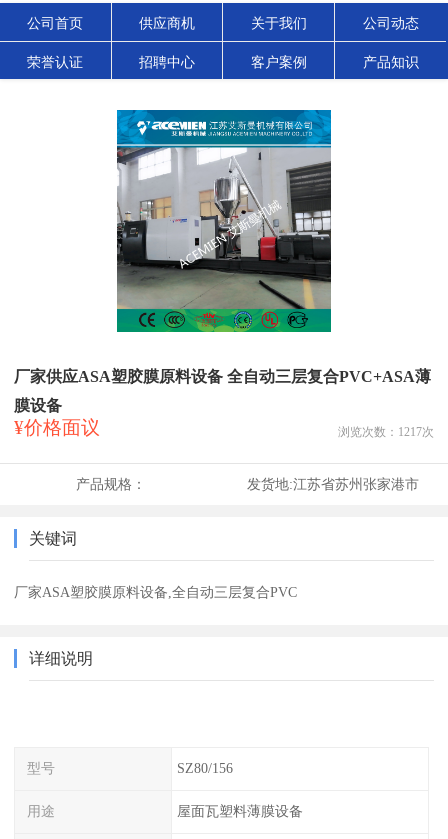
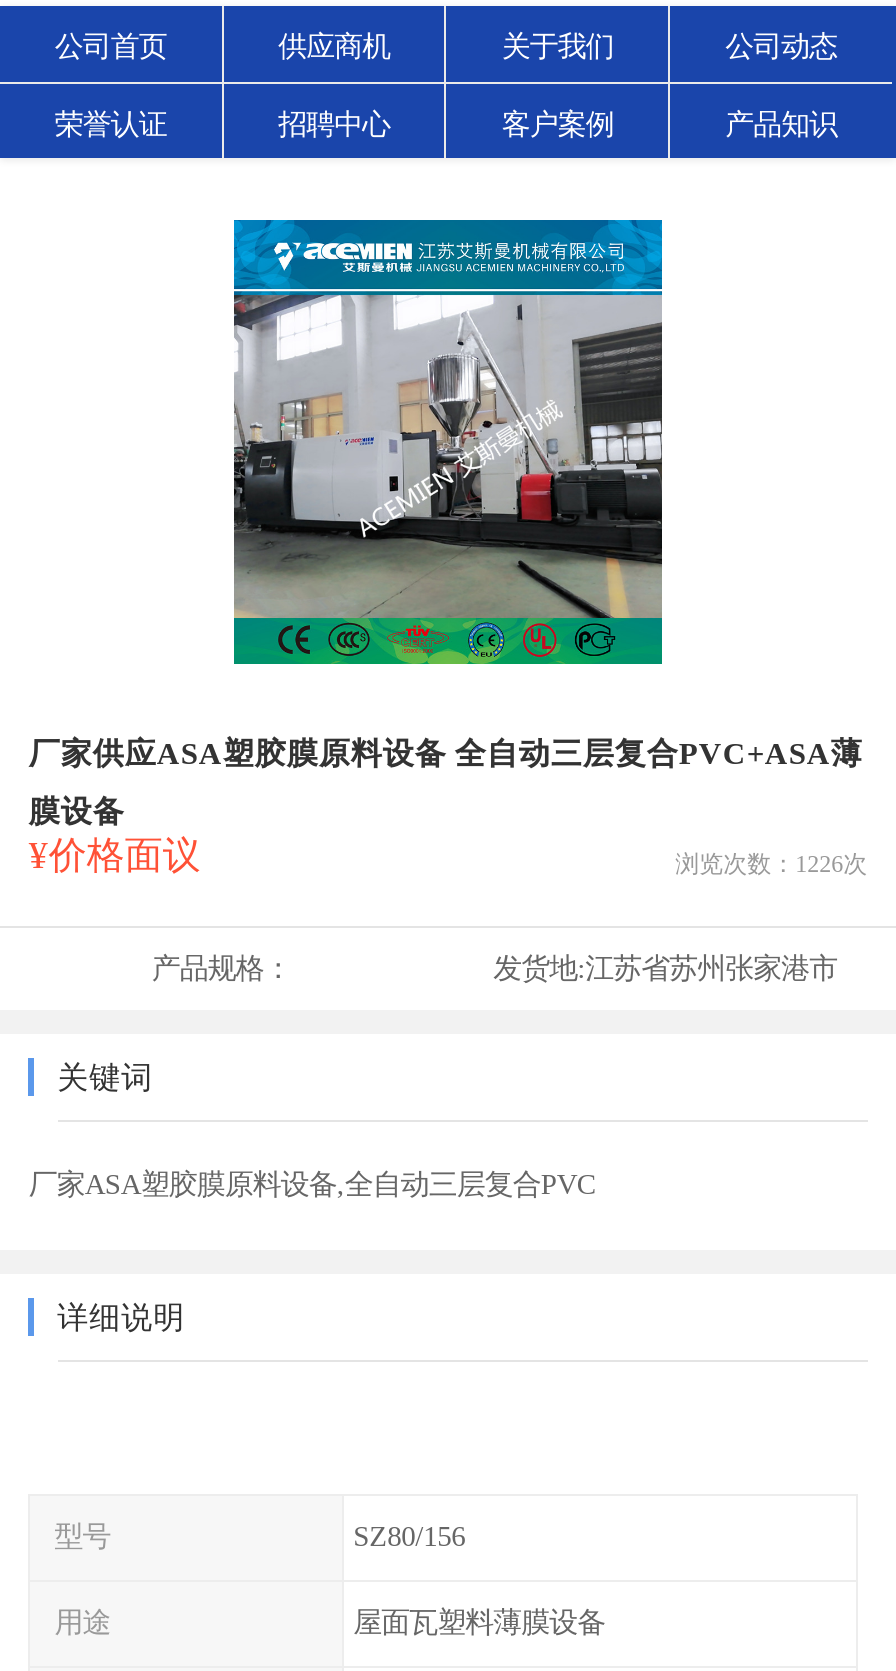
[338,425,434,439] 浏览次数：1217次 -> [675,850,867,878] 浏览次数：1226次

